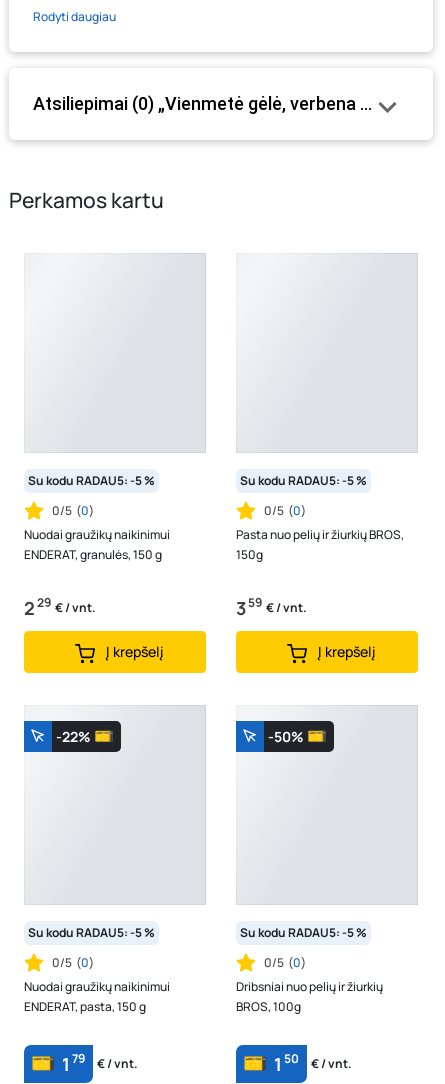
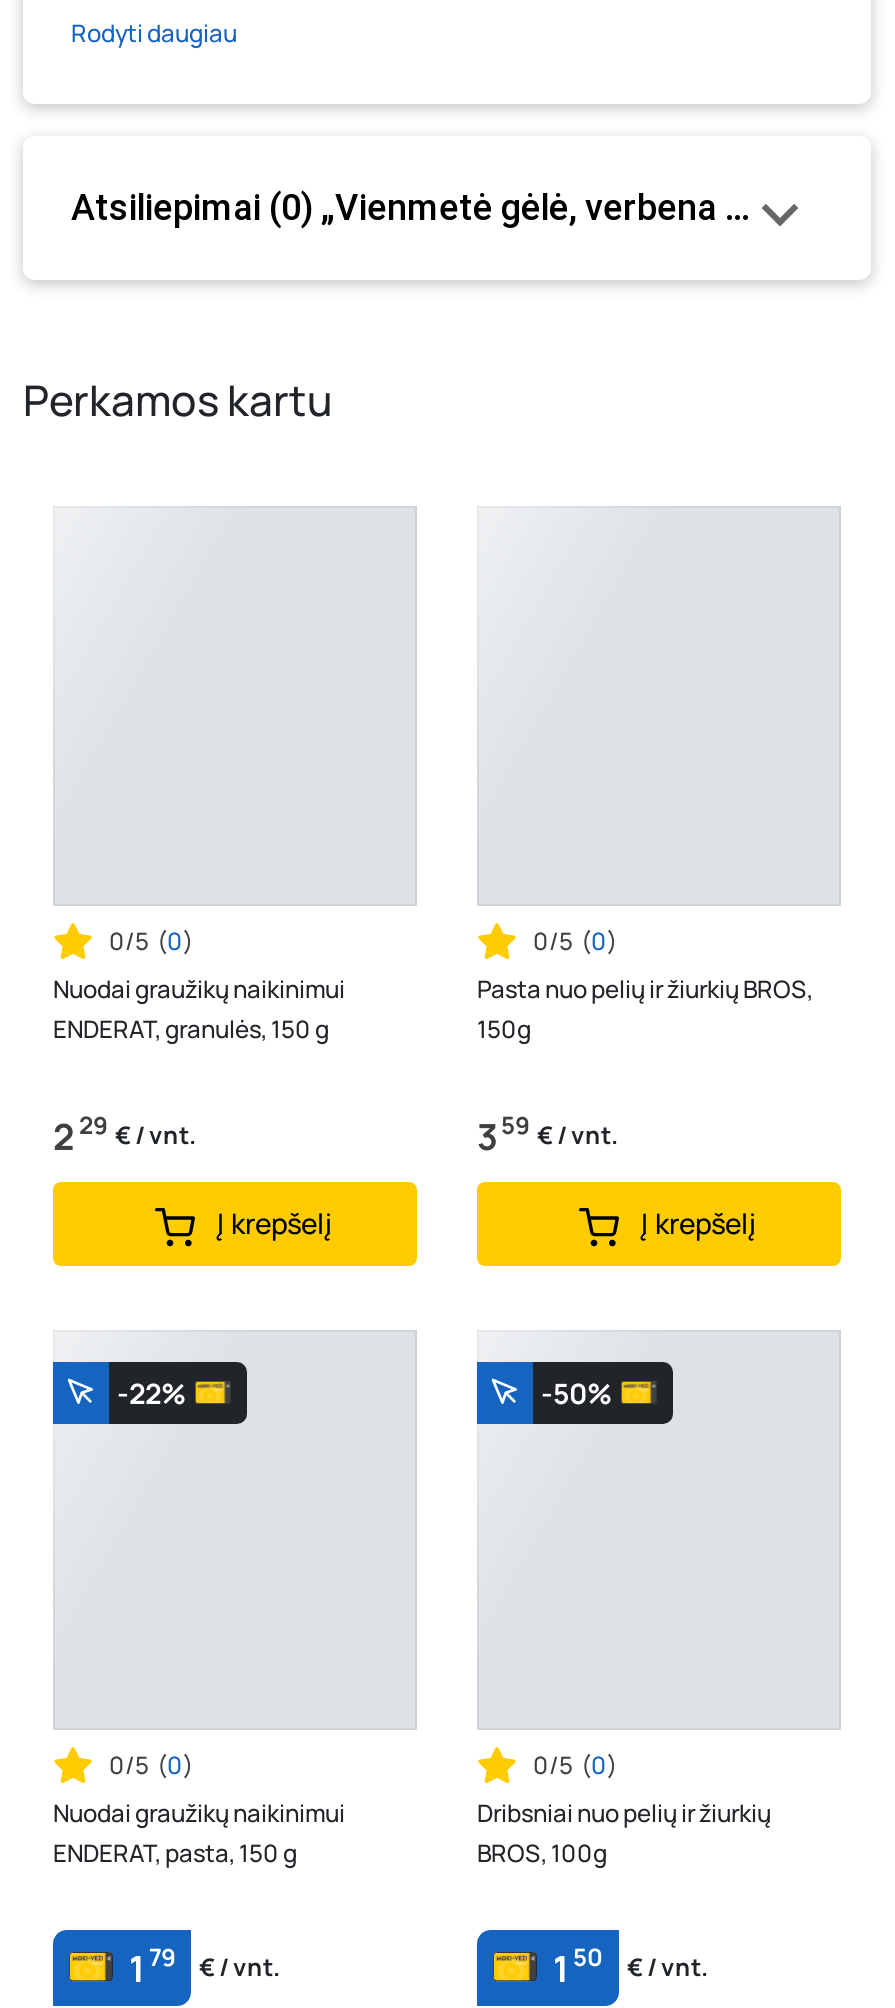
[28,472,155,489] Su kodu RADAU5: -5 % -> none
[240,472,367,489] Su kodu RADAU5: -5 % -> none
[28,924,155,941] Su kodu RADAU5: -5 % -> none
[240,924,367,941] Su kodu RADAU5: -5 % -> none

